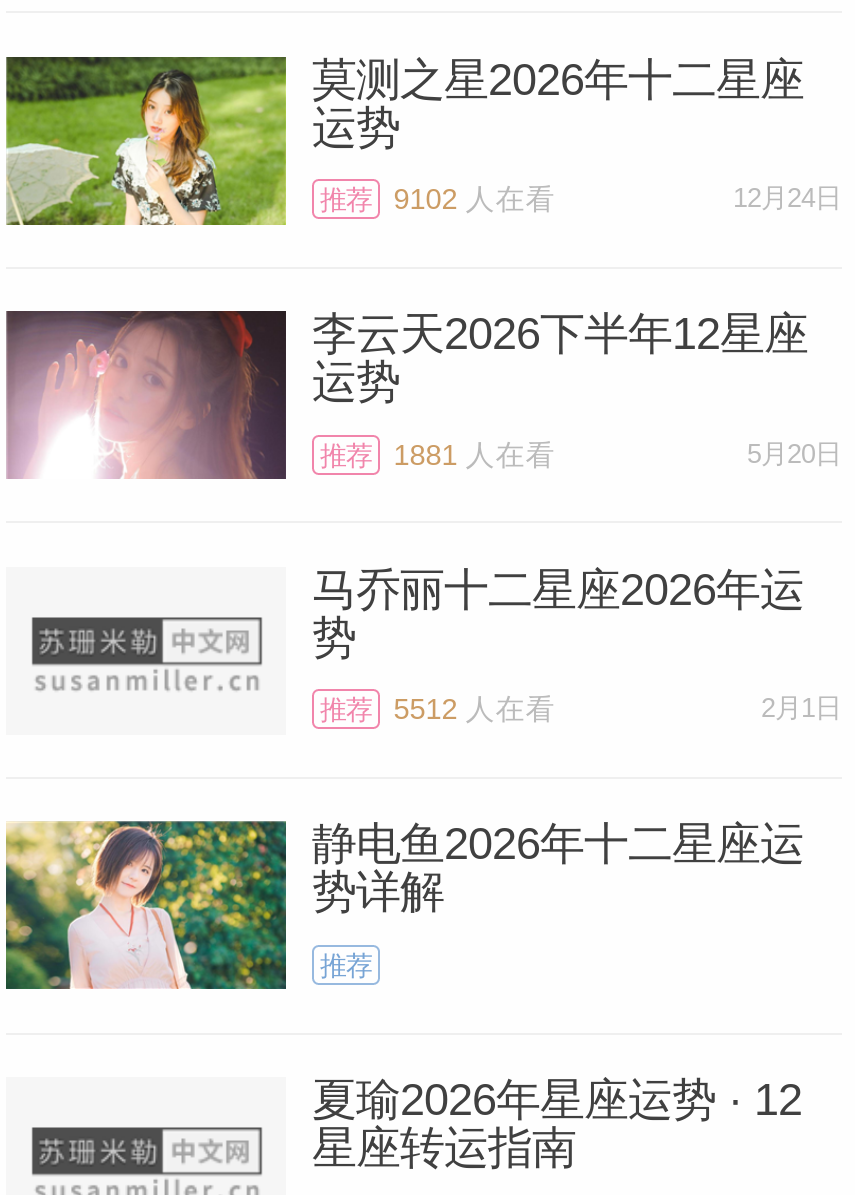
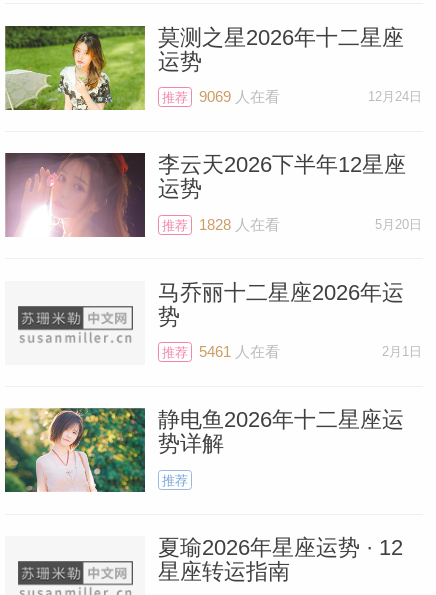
[320,183,555,215] 推荐 9102人在看 -> [162,89,280,105] 推荐 9069人在看
[320,438,555,470] 推荐 1881人在看 -> [162,217,280,233] 推荐 1828人在看
[320,693,555,725] 推荐 5512人在看 -> [162,344,280,360] 推荐 5461人在看

